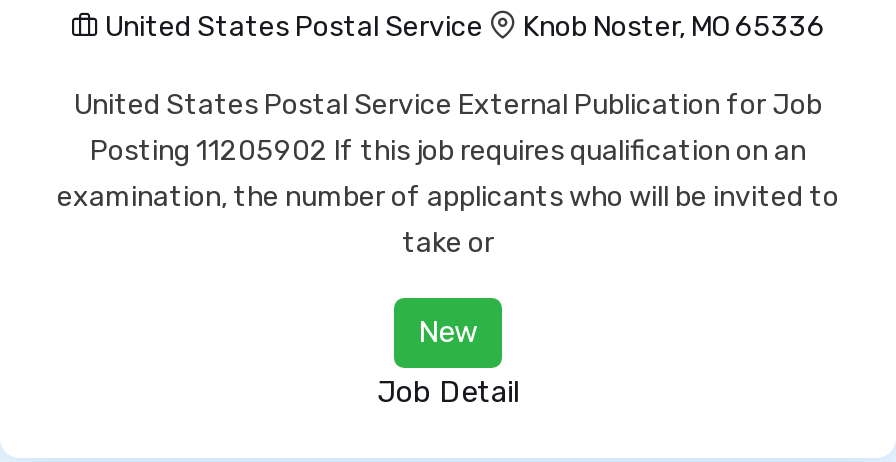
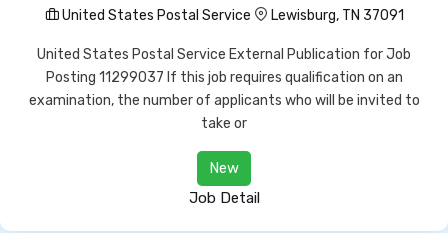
[523,10,825,44] Knob Noster, MO 65336 -> [270,7,403,24] Lewisburg, TN 37091
[90,134,806,168] Posting 11205902 If this job requires qualification on an -> [45,69,402,86] Posting 11299037 If this job requires qualification on an

